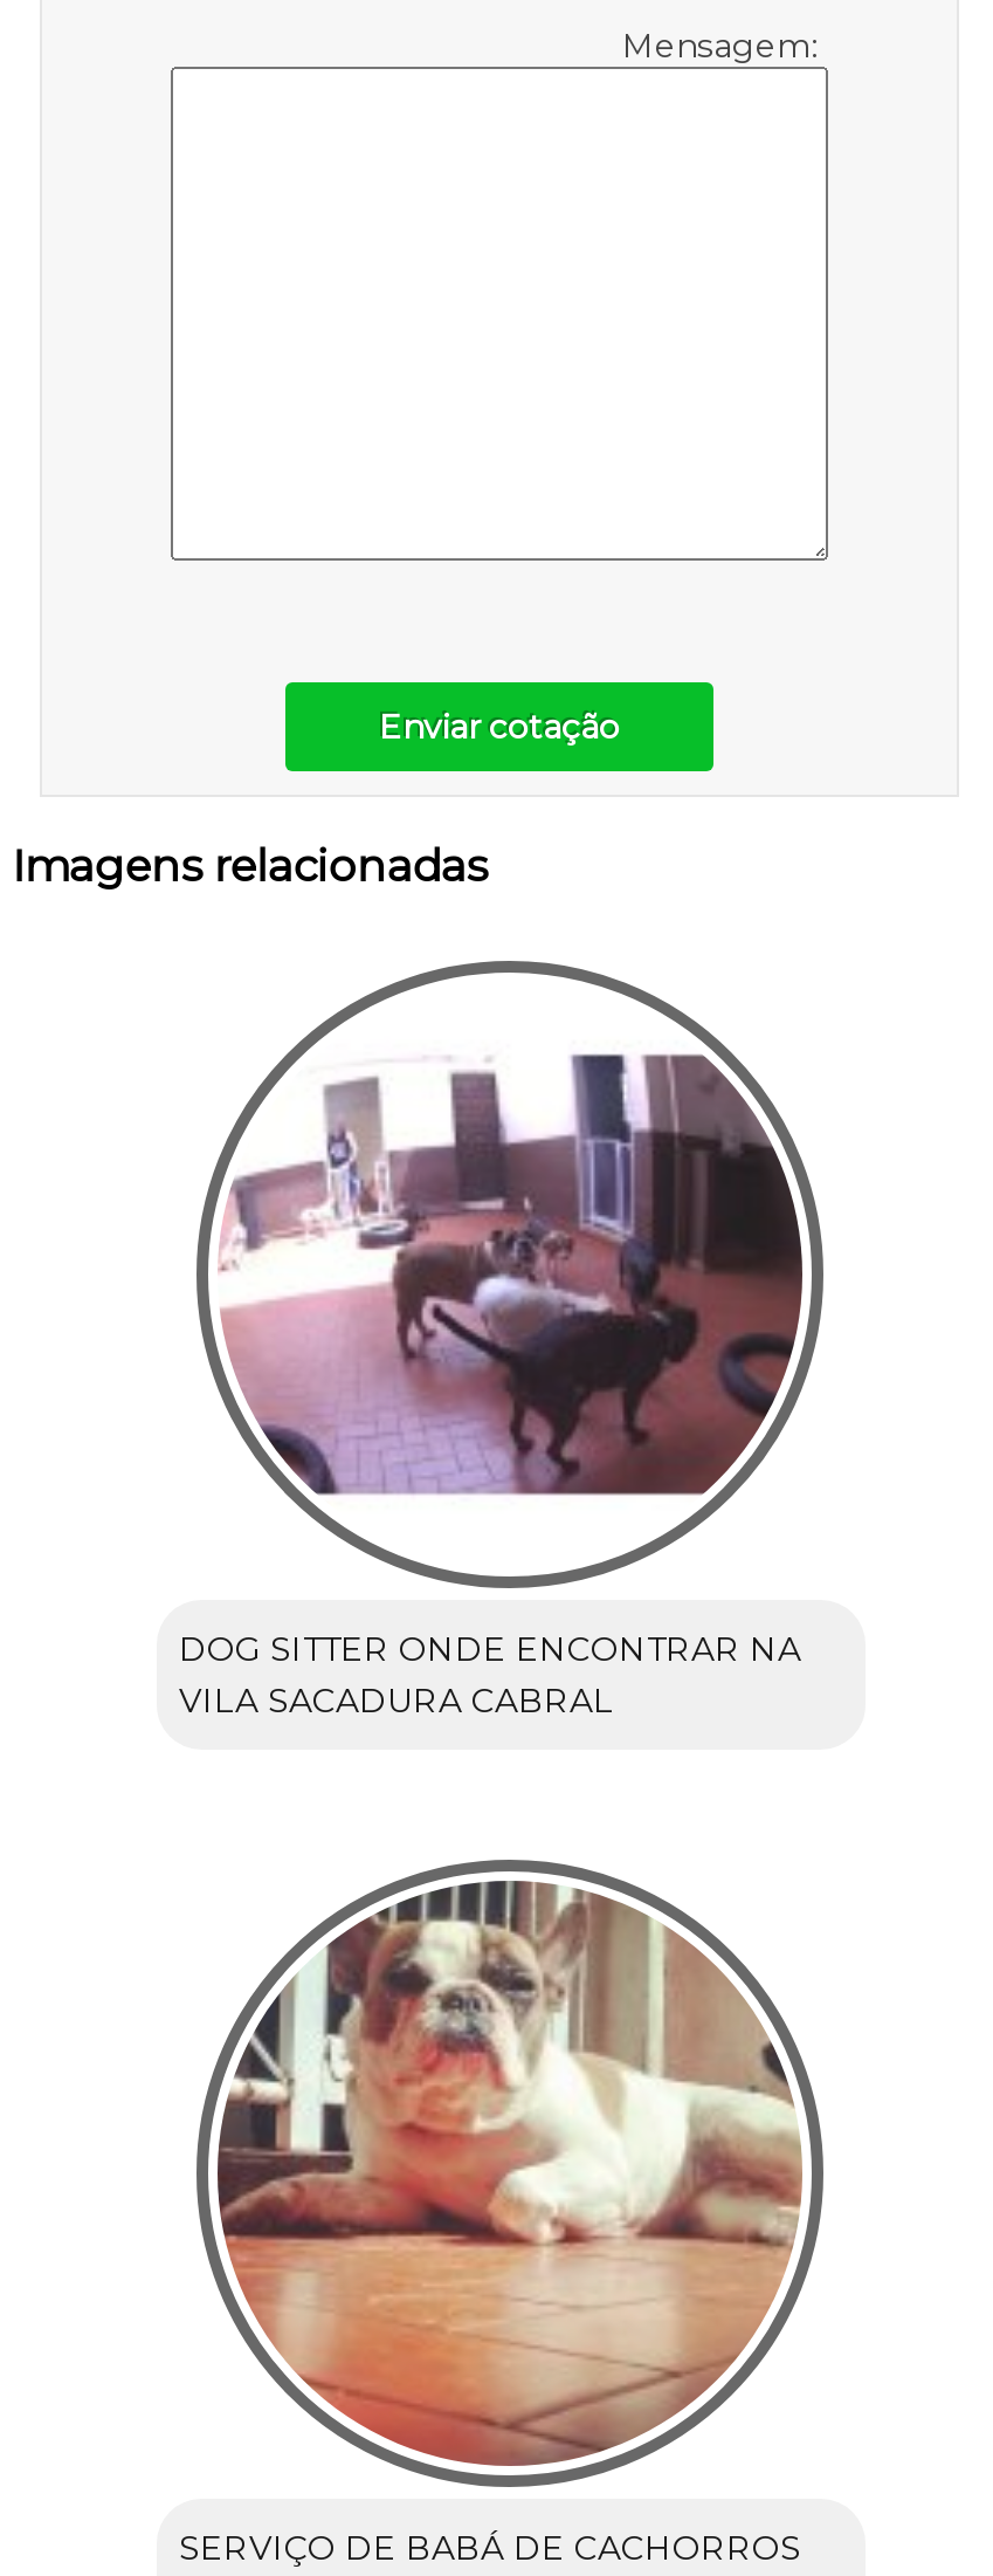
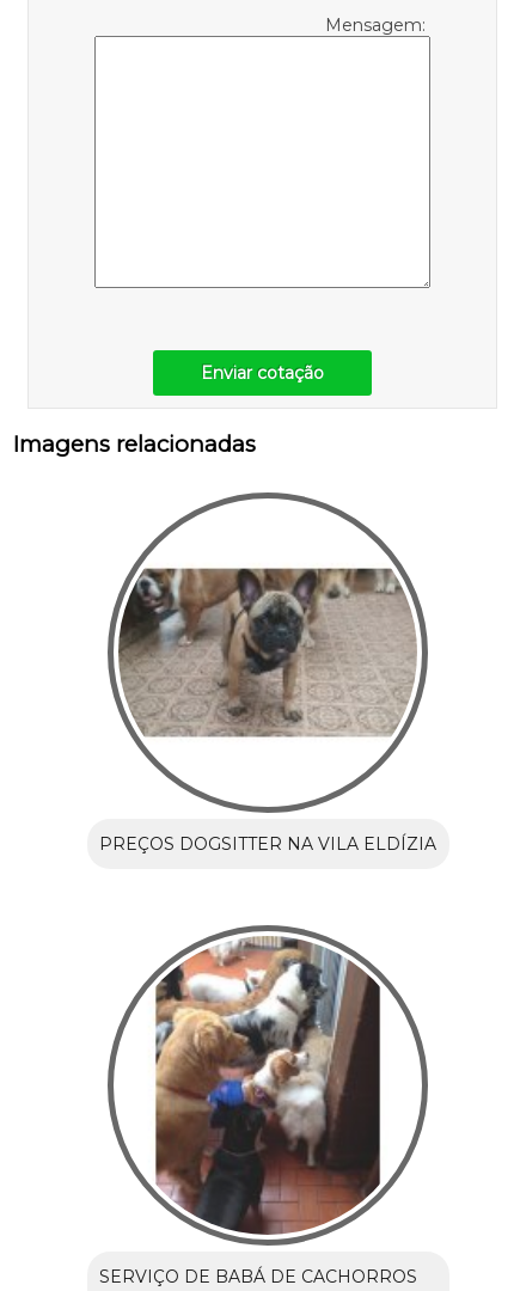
[220,1052,802,1497] [image] -> [117,540,416,765] [image]
[179,1628,801,1722] DOG SITTER ONDE ENCONTRAR NA | VILA SACADURA CABRAL -> [99,833,436,855] PREÇOS DOGSITTER NA VILA ELDÍZIA
[215,1881,802,2466] [image] -> [118,936,416,1235] [image]

